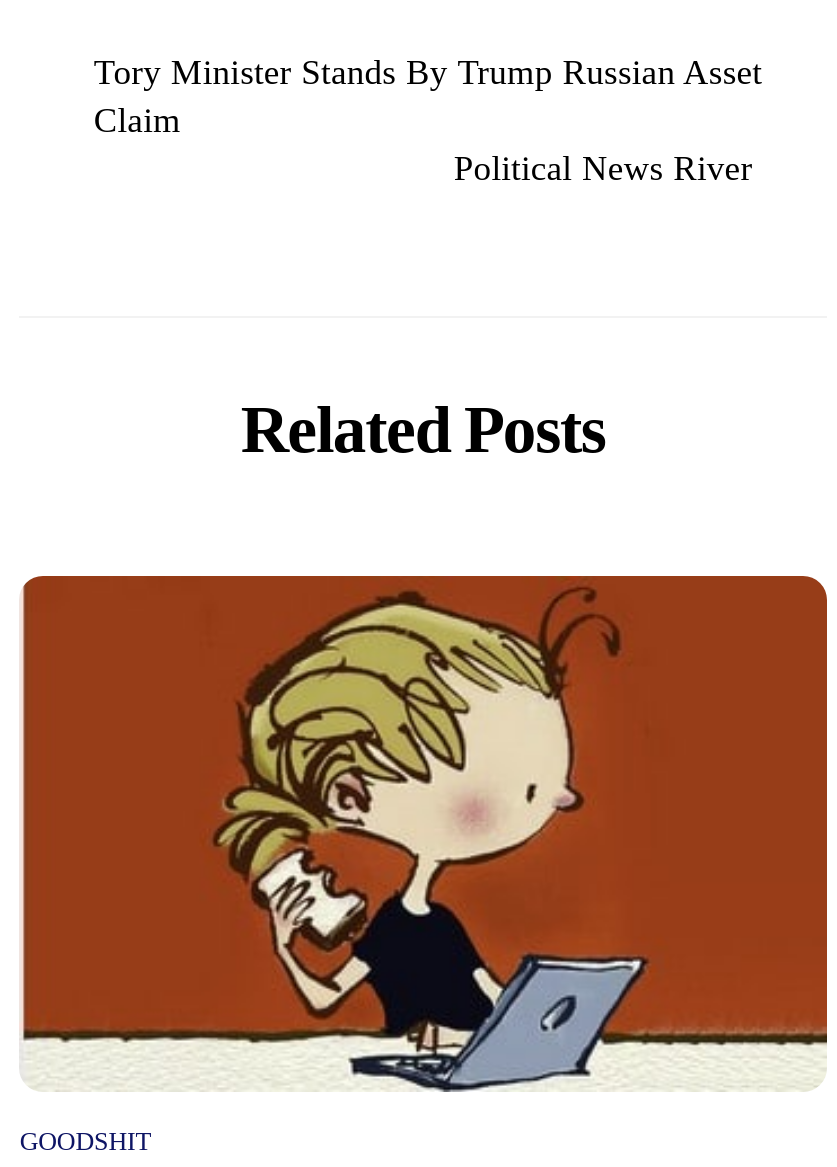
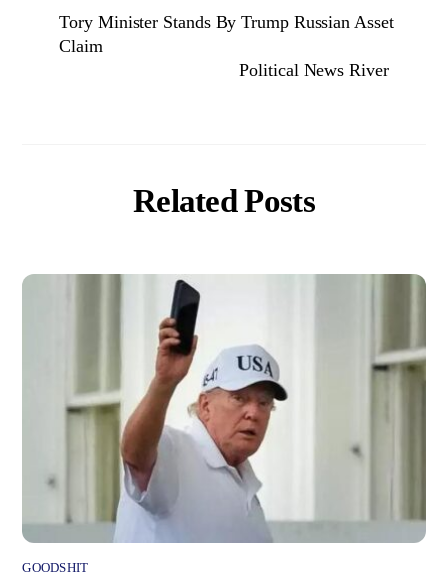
[21,574,827,1092] [image] -> [22,273,427,543] [image]

